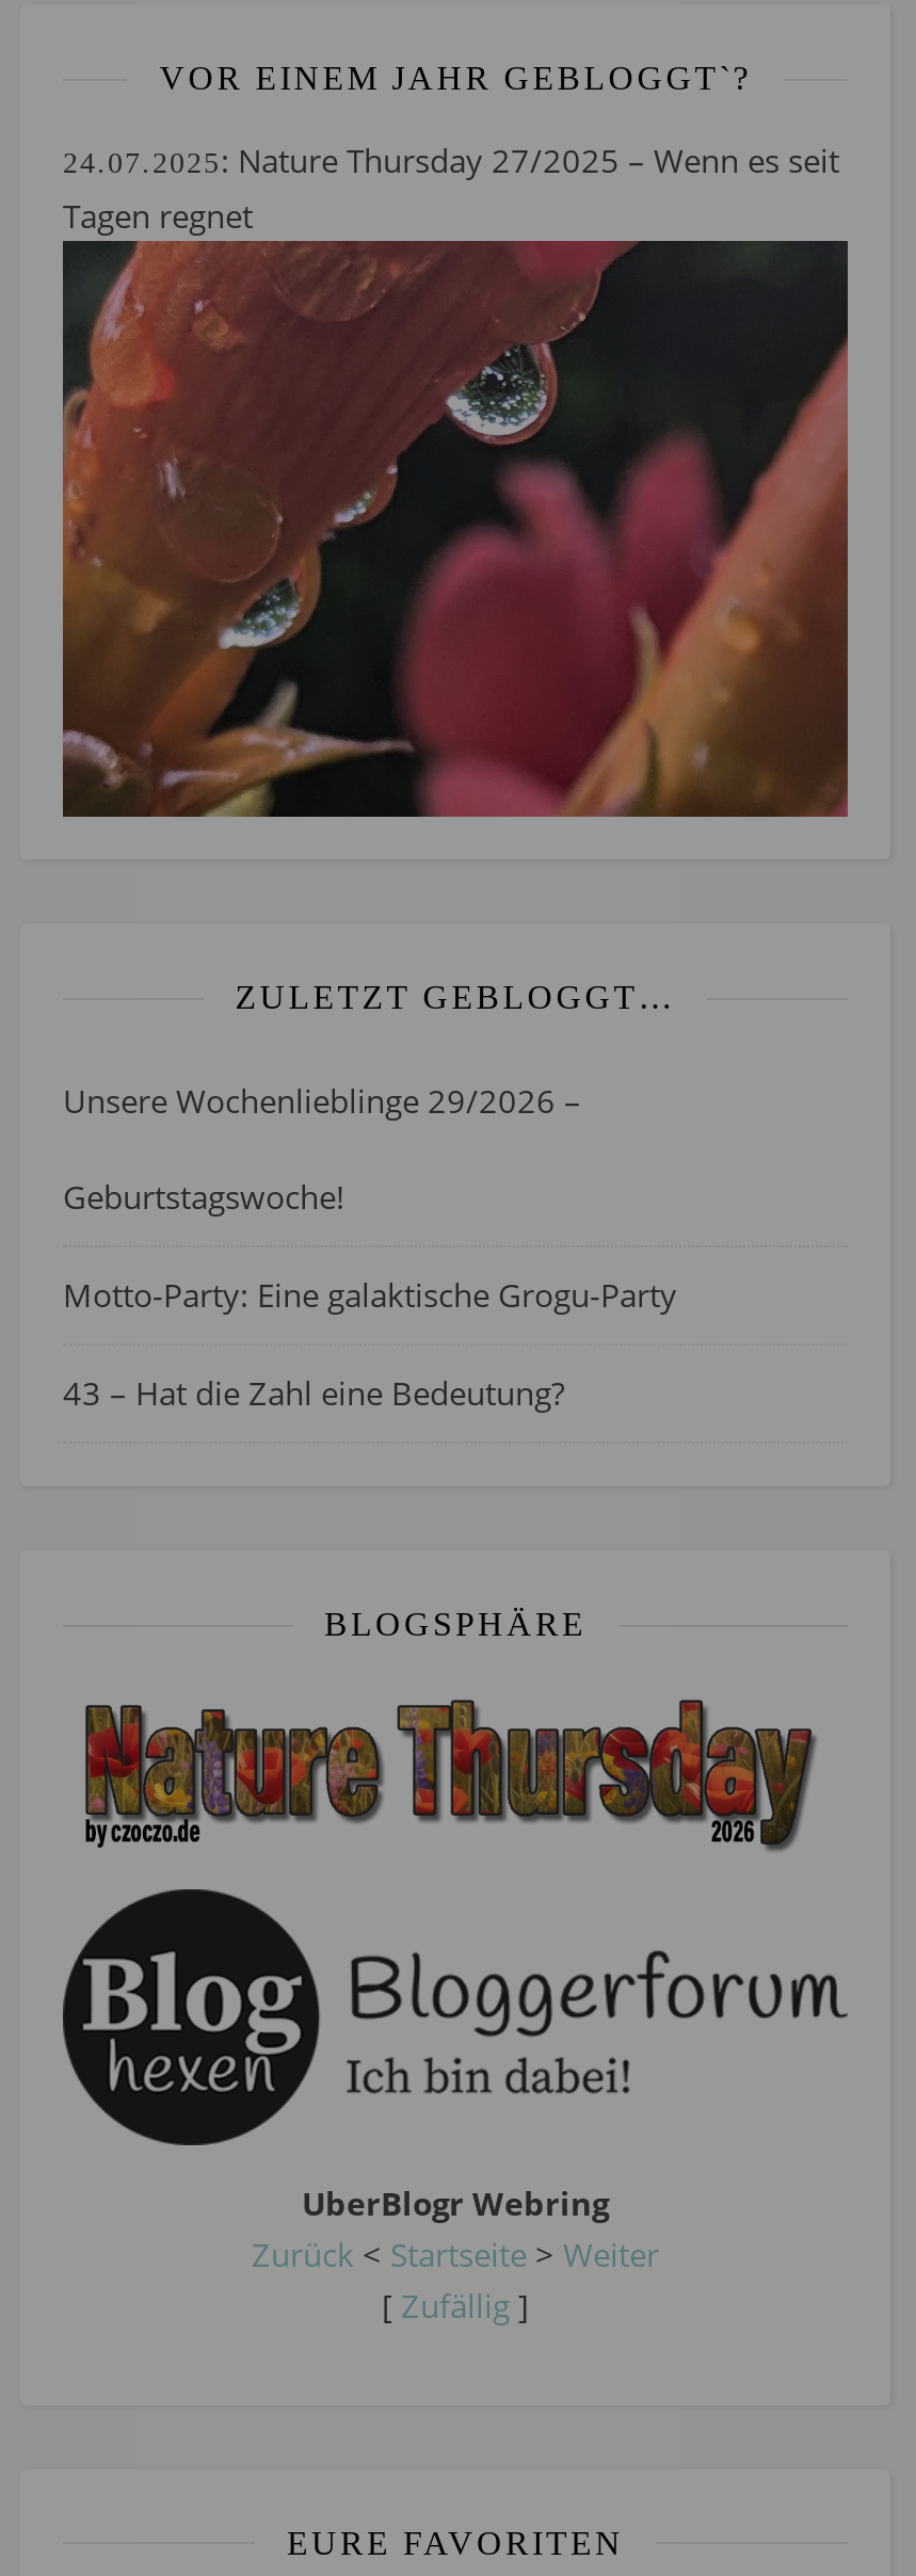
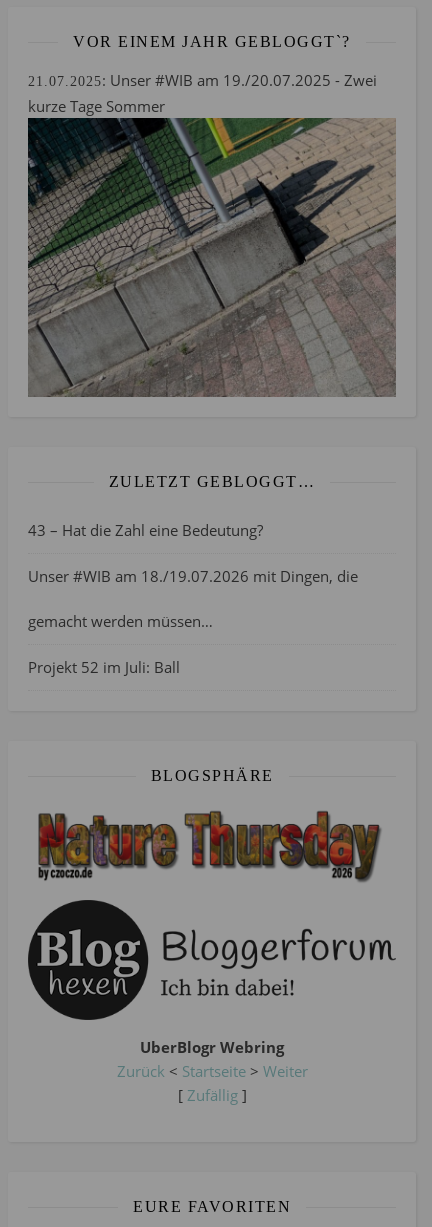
[63,139,839,237] 24.07.2025: Nature Thursday 27/2025 – Wenn es seit | Tagen regnet -> [28,70,377,116] 21.07.2025: Unser #WIB am 19./20.07.2025 - Zwei | kurze Tage Sommer
[61,239,850,819] [image] -> [27,117,396,398] [image]
[63,1079,677,1316] Unsere Wochenlieblinge 29/2026 – | Geburtstagswoche! | Motto-Party: Eine galaktische Grogu-Party -> none
moved [63,1371,564,1414] -> [28,520,263,540]: 43 – Hat die Zahl eine Bedeutung?
none -> [28,566,358,677] Unser #WIB am 18./19.07.2026 mit Dingen, die | gemacht werden müssen… | Projekt 52 im Juli: Ball

